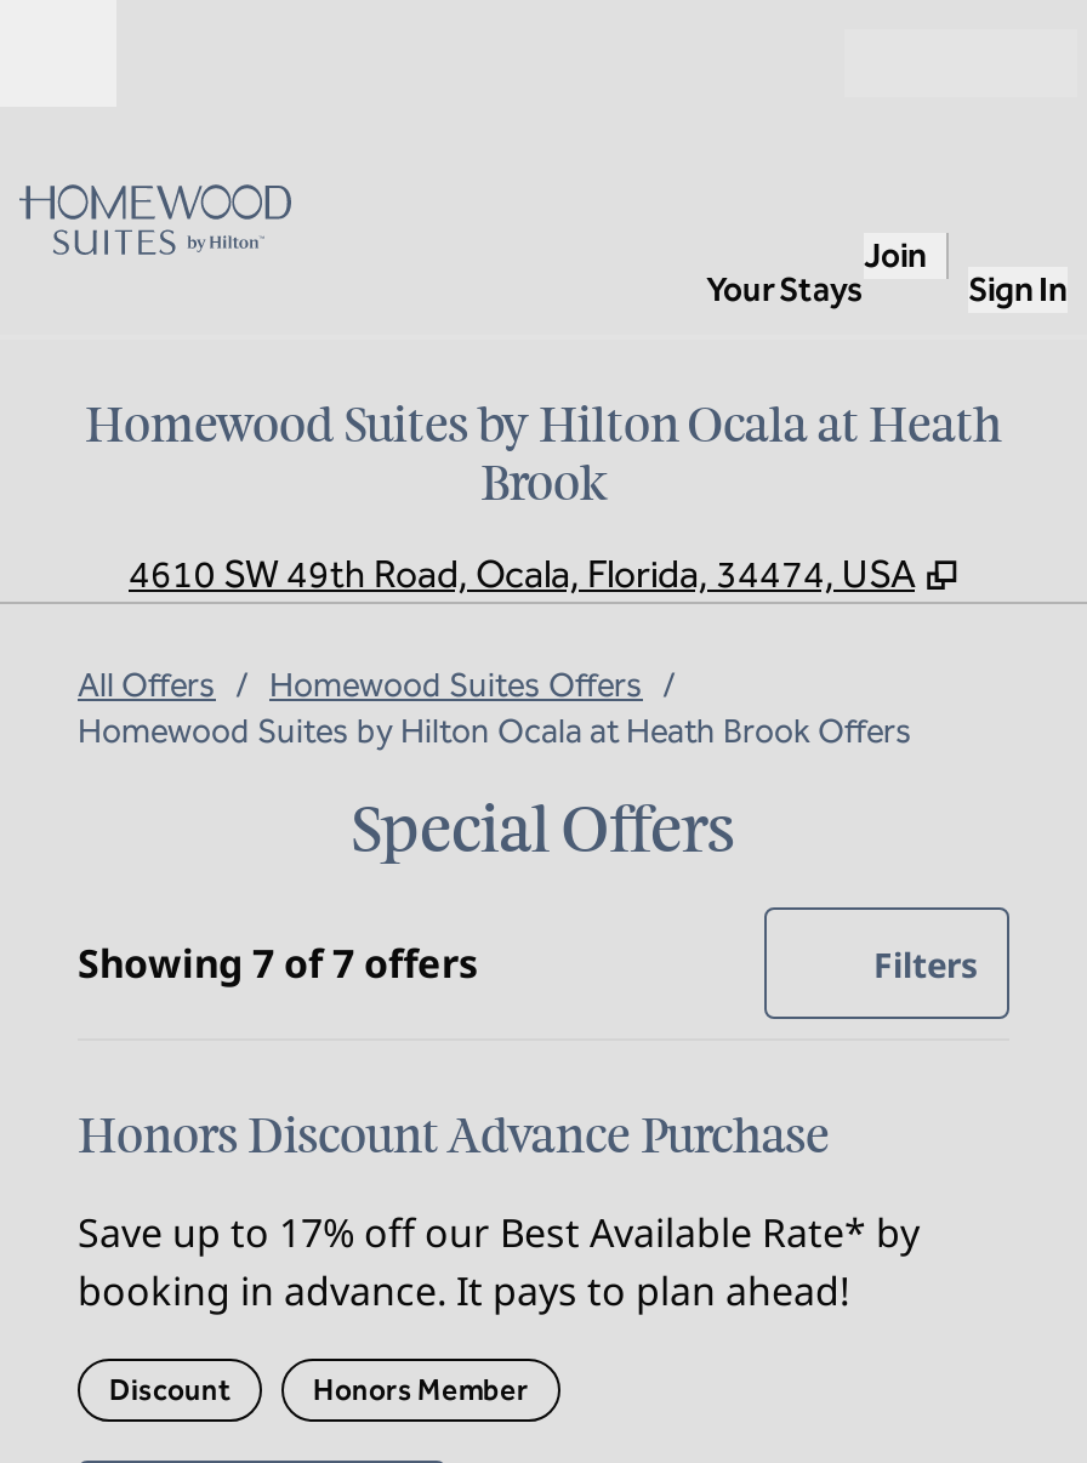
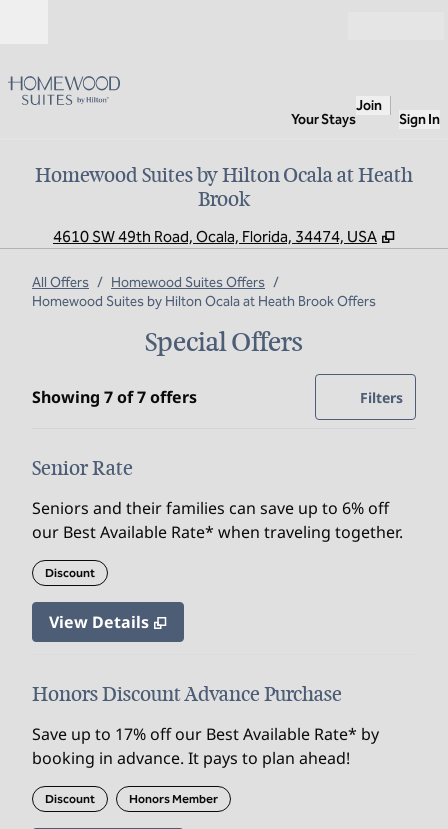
none -> [32,455,403,633] Senior Rate | Seniors and their families can save up to 6% off | our Best Available Rate* when traveling together. | Discount | View Details

